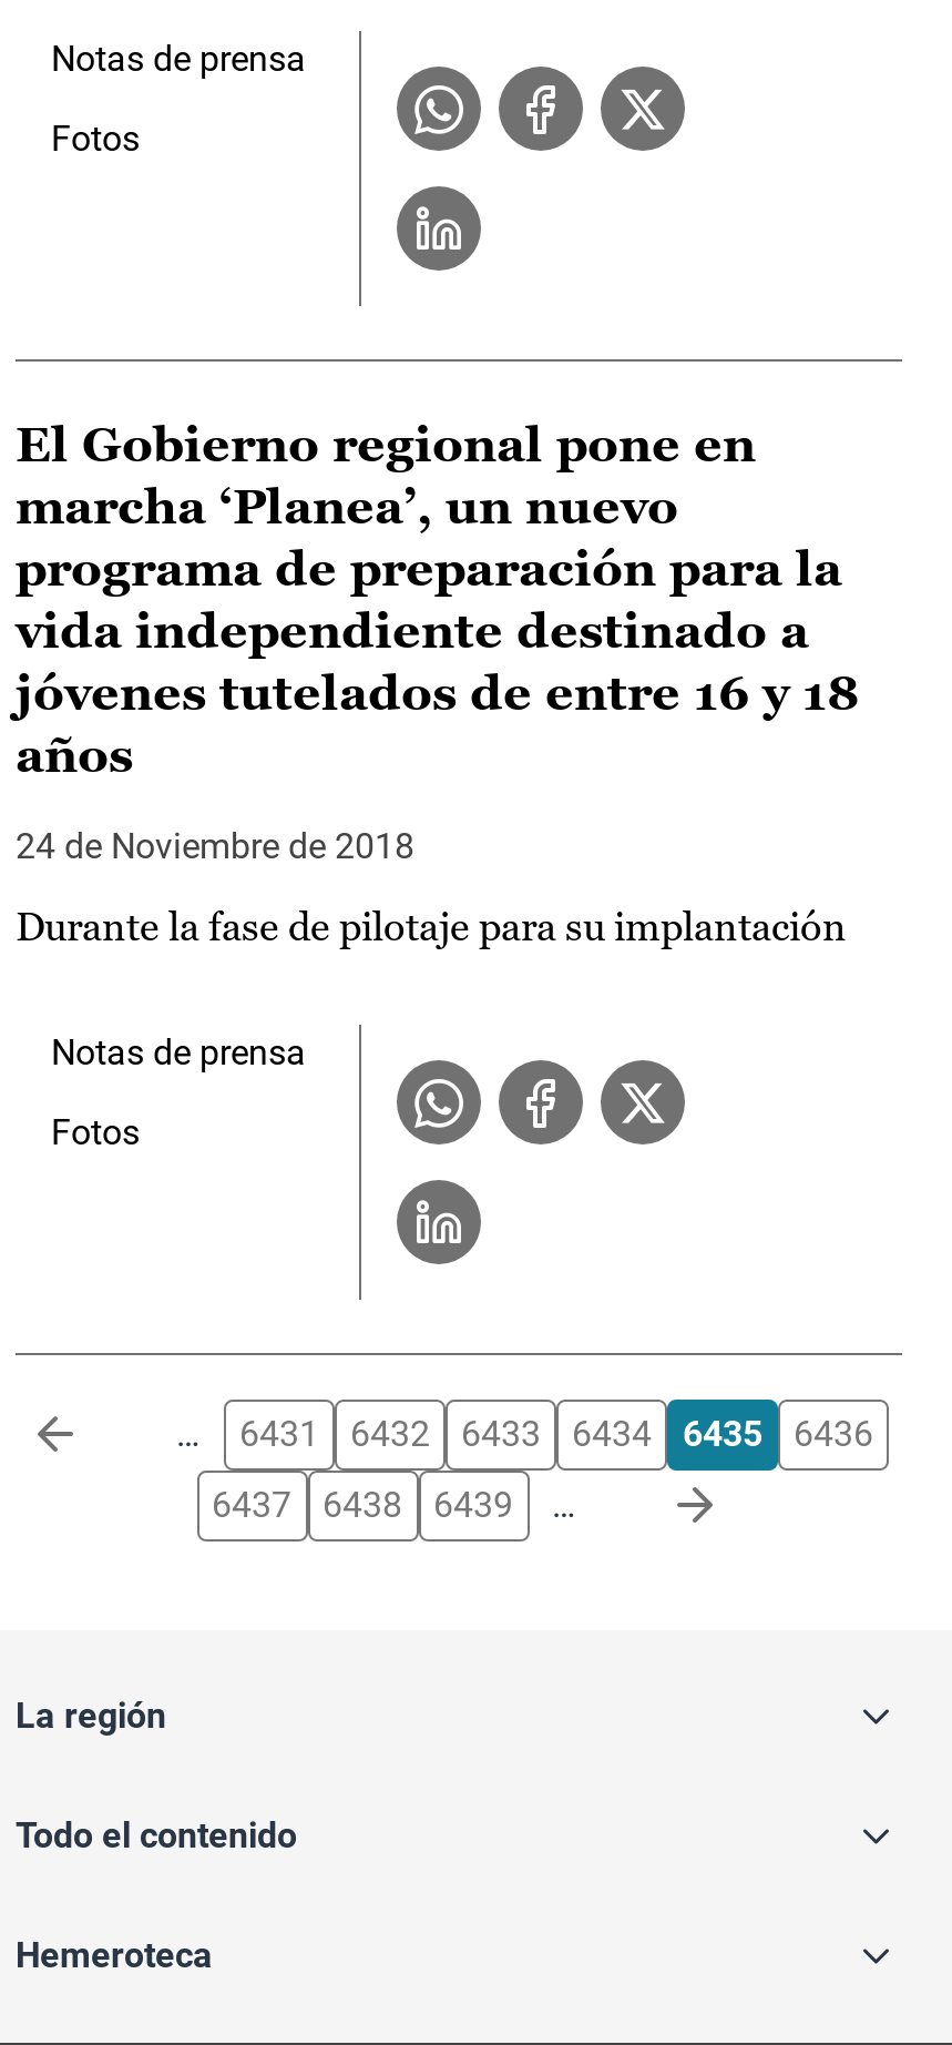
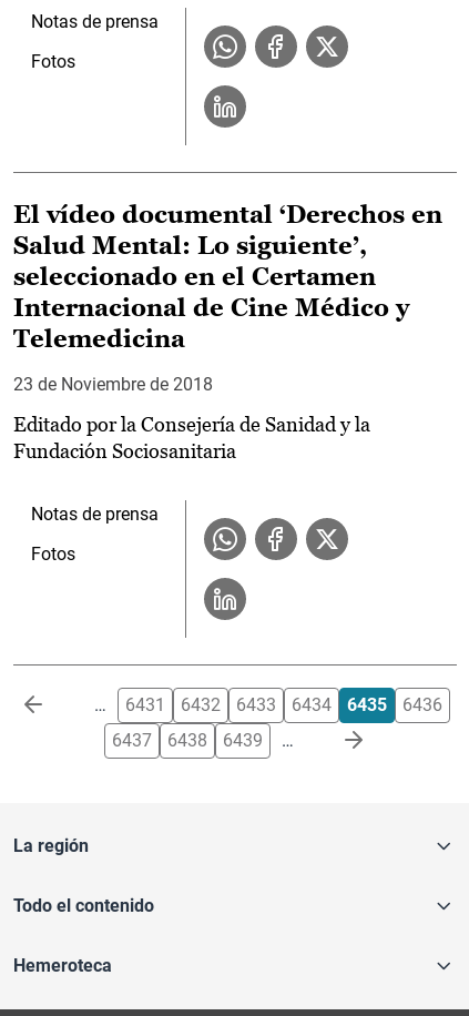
[16,417,860,783] El Gobierno regional pone en | marcha ‘Planea’, un nuevo | programa de preparación para la | vida independiente destinado a | jóvenes tutelados de entre 16 y 18 | años -> [13,201,442,353] El vídeo documental ‘Derechos en | Salud Mental: Lo siguiente’, | seleccionado en el Certamen | Internacional de Cine Médico y | Telemedicina
[16,825,414,867] 24 de Noviembre de 2018 -> [13,374,213,395] 23 de Noviembre de 2018
[16,903,847,950] Durante la fase de pilotaje para su implantación -> [13,413,370,463] Editado por la Consejería de Sanidad y la | Fundación Sociosanitaria

